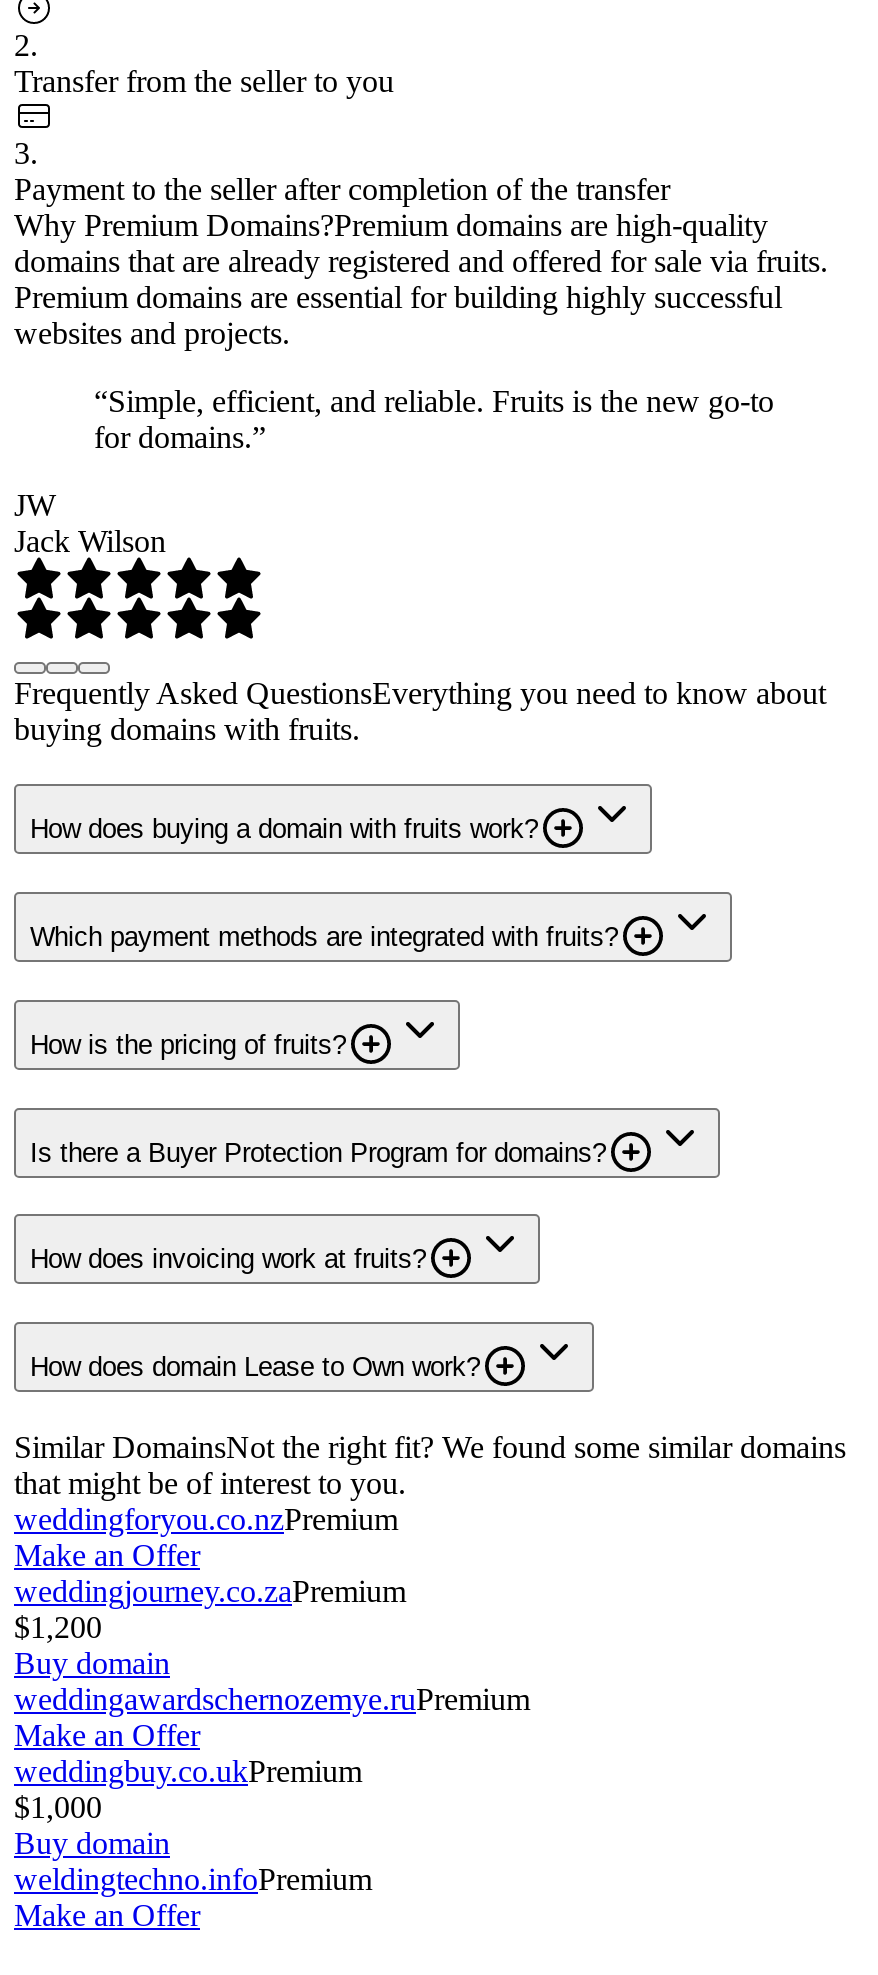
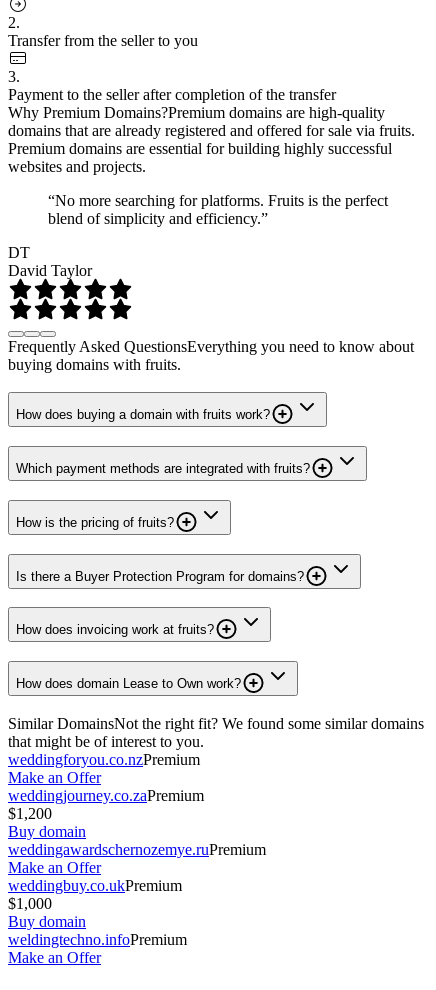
[94,383,774,453] “Simple, efficient, and reliable. Fruits is the new go-to | for domains.” -> [48,192,388,227] “No more searching for platforms. Fruits is the perfect | blend of simplicity and efficiency.”
[14,487,166,557] JW | Jack Wilson -> [8,244,92,279] DT | David Taylor

